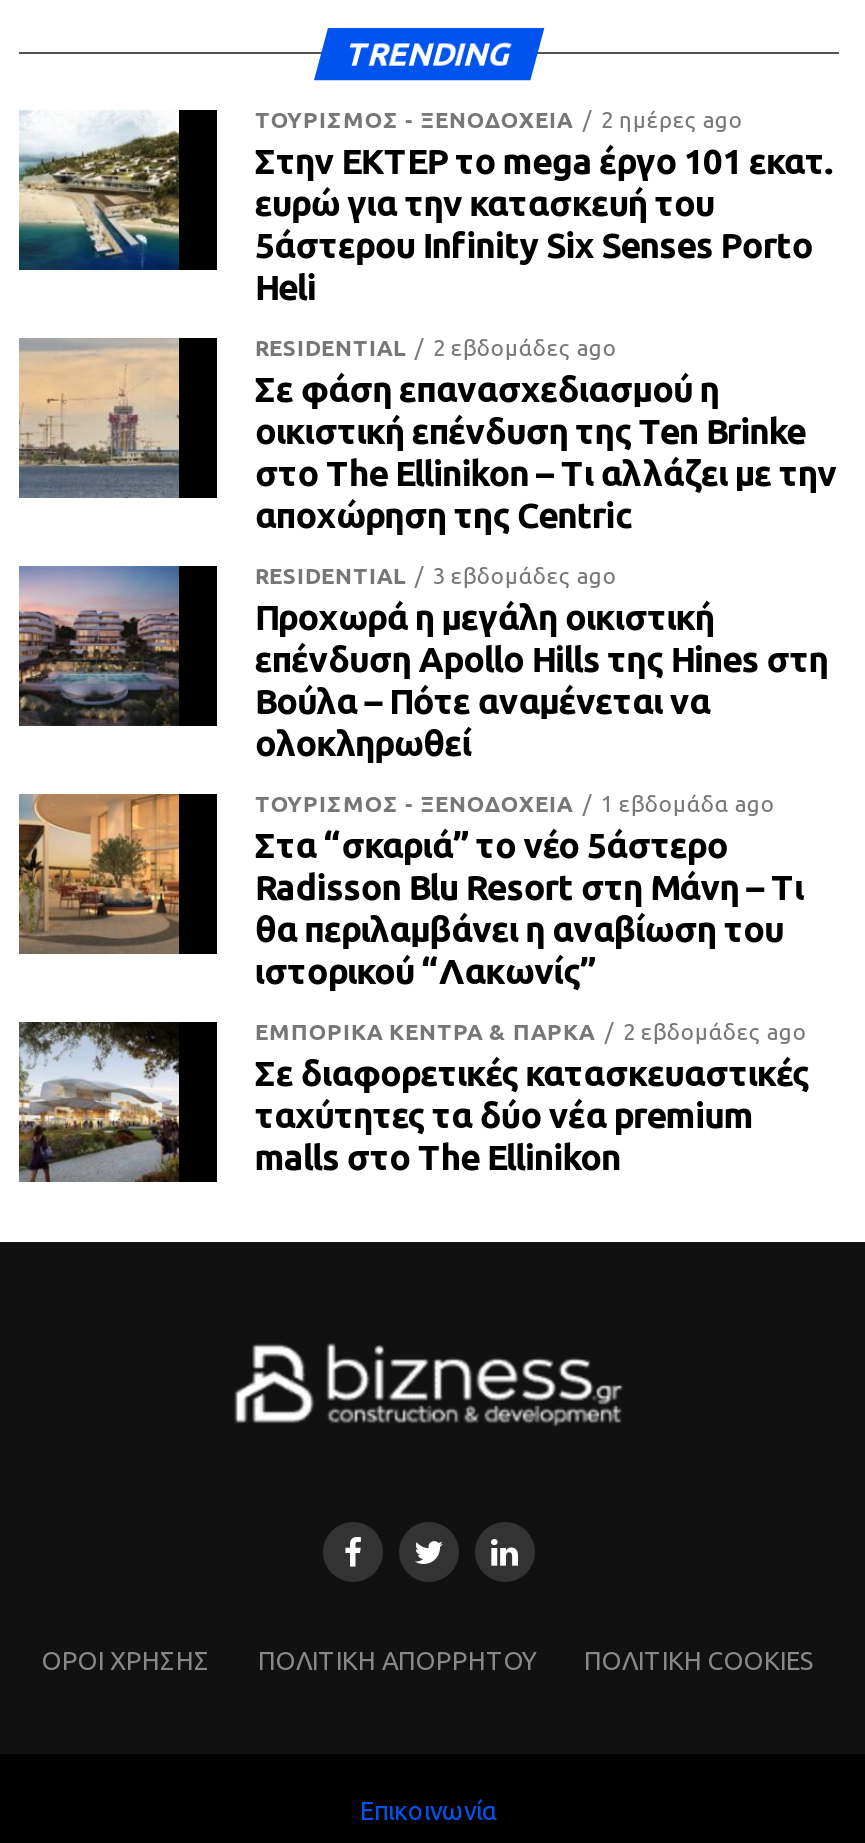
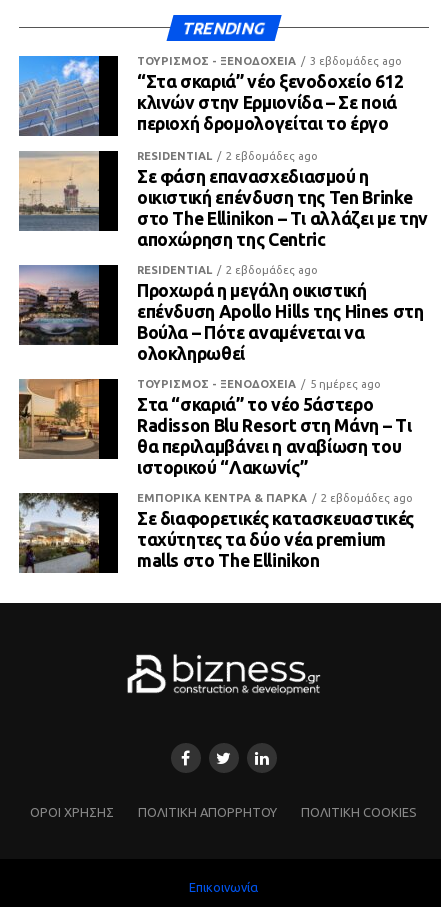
[19,108,831,306] [image] | 2 ημέρες ago | Στην ΕΚΤΕΡ το mega έργο 101 εκατ. | ευρώ για την κατασκευή του | 5άστερου Infinity Six Senses Porto | Heli -> [18,55,404,136] [image] | “Στα σκαριά” νέο ξενοδοχείο 612 | κλινών στην Ερμιονίδα – Σε ποιά | περιοχή δρομολογείται το έργο
moved [433,564,617,588] -> [310,55,402,67]: 3 εβδομάδες ago
none -> [226,264,318,276] 2 εβδομάδες ago
[255,792,775,816] ΤΟΥΡΙΣΜΟΣ - ΞΕΝΟΔΟΧΕΙΑ 1 εβδομάδα ago -> [137,378,381,390] ΤΟΥΡΙΣΜΟΣ - ΞΕΝΟΔΟΧΕΙΑ 5 ημέρες ago

